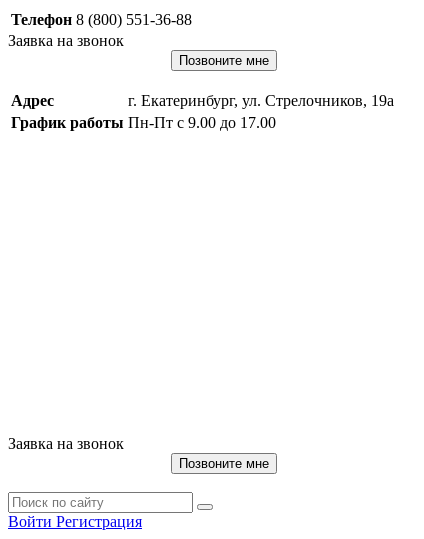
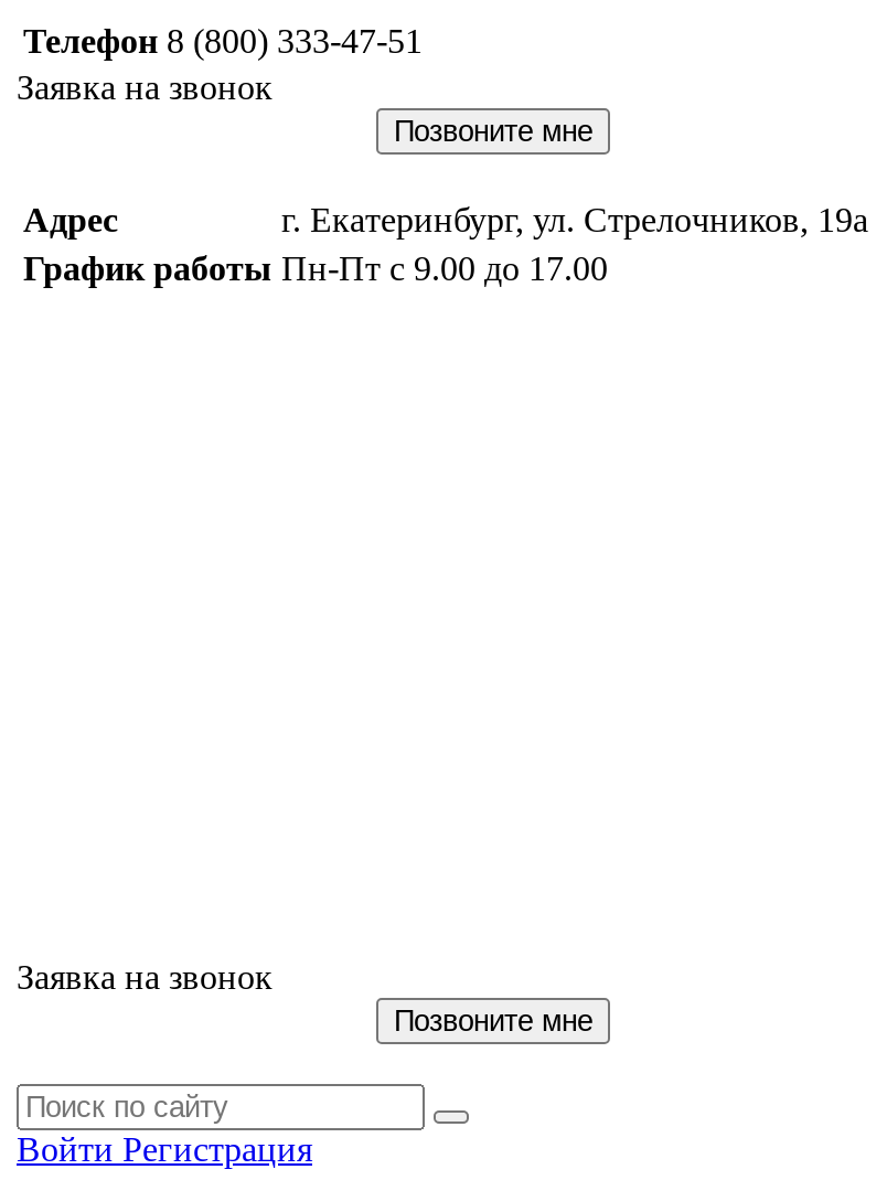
[11,11,192,28] Телефон 8 (800) 551-36-88 -> [23,22,423,60] Телефон 8 (800) 333-47-51

